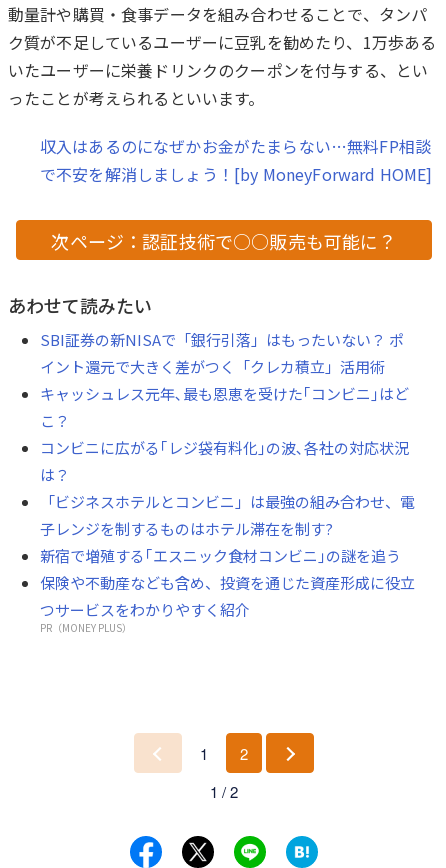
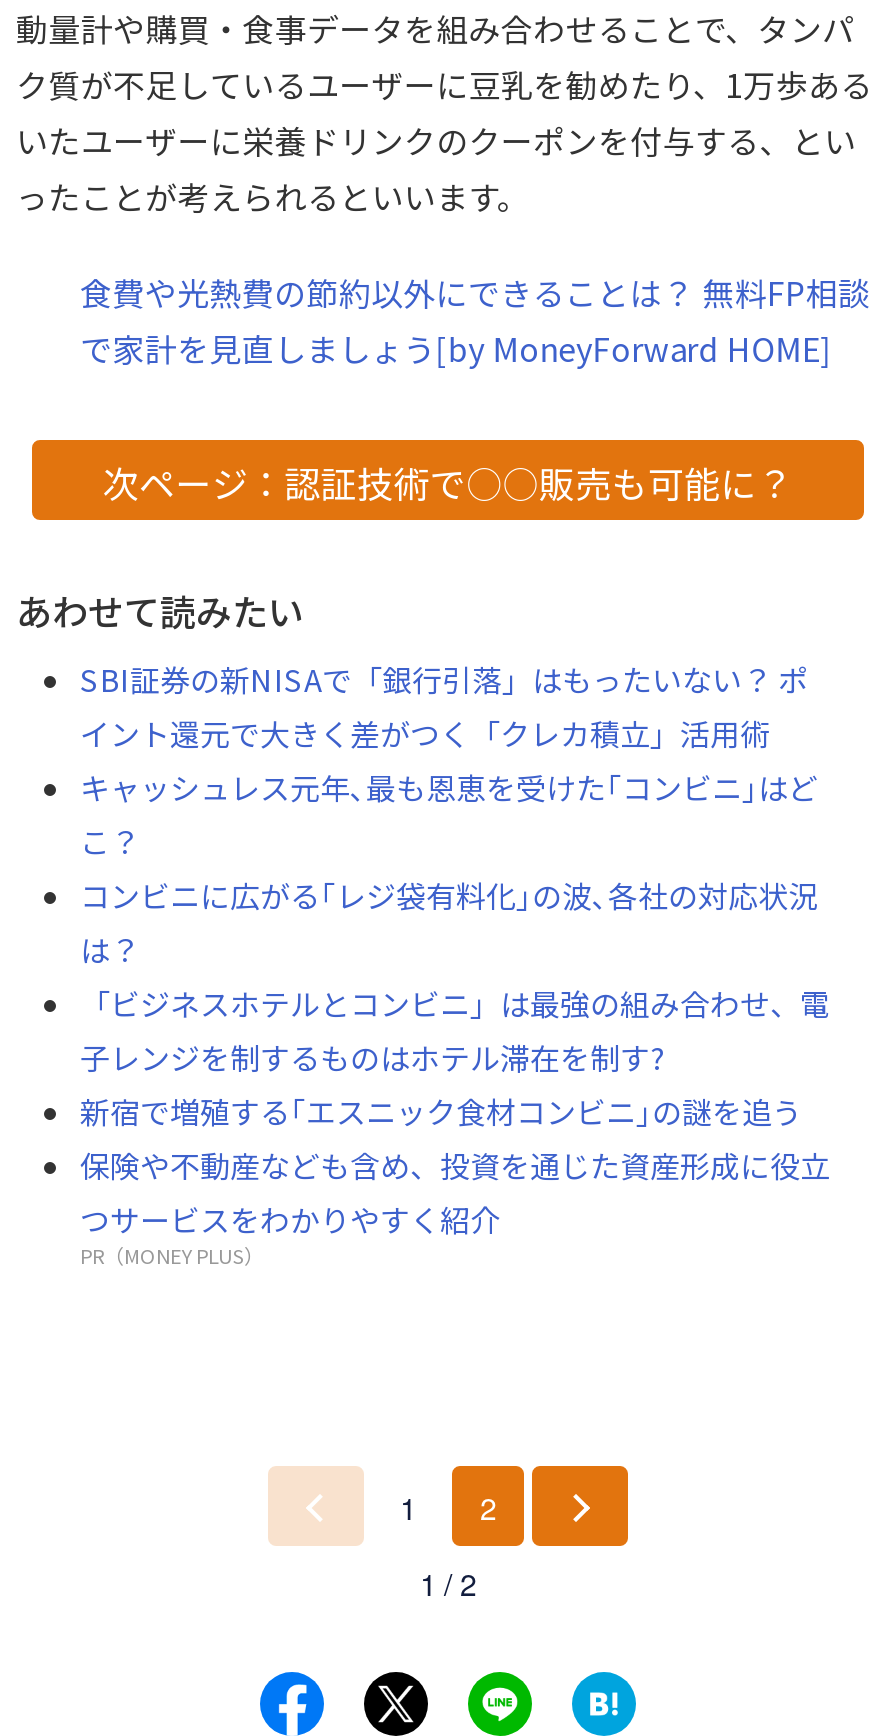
[40,134,432,186] 収入はあるのになぜかお金がたまらない…無料FP相談 | で不安を解消しましょう！[by MoneyForward HOME] -> [80,268,870,372] 食費や光熱費の節約以外にできることは？ 無料FP相談 | で家計を見直しましょう[by MoneyForward HOME]

